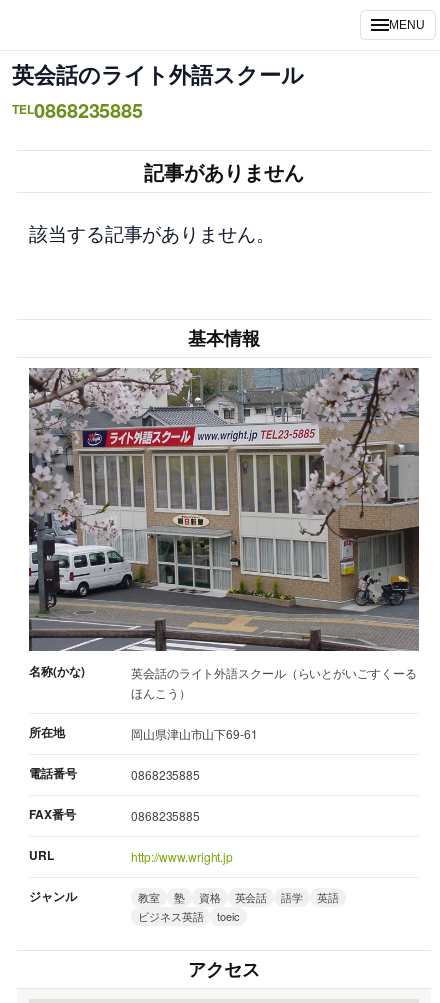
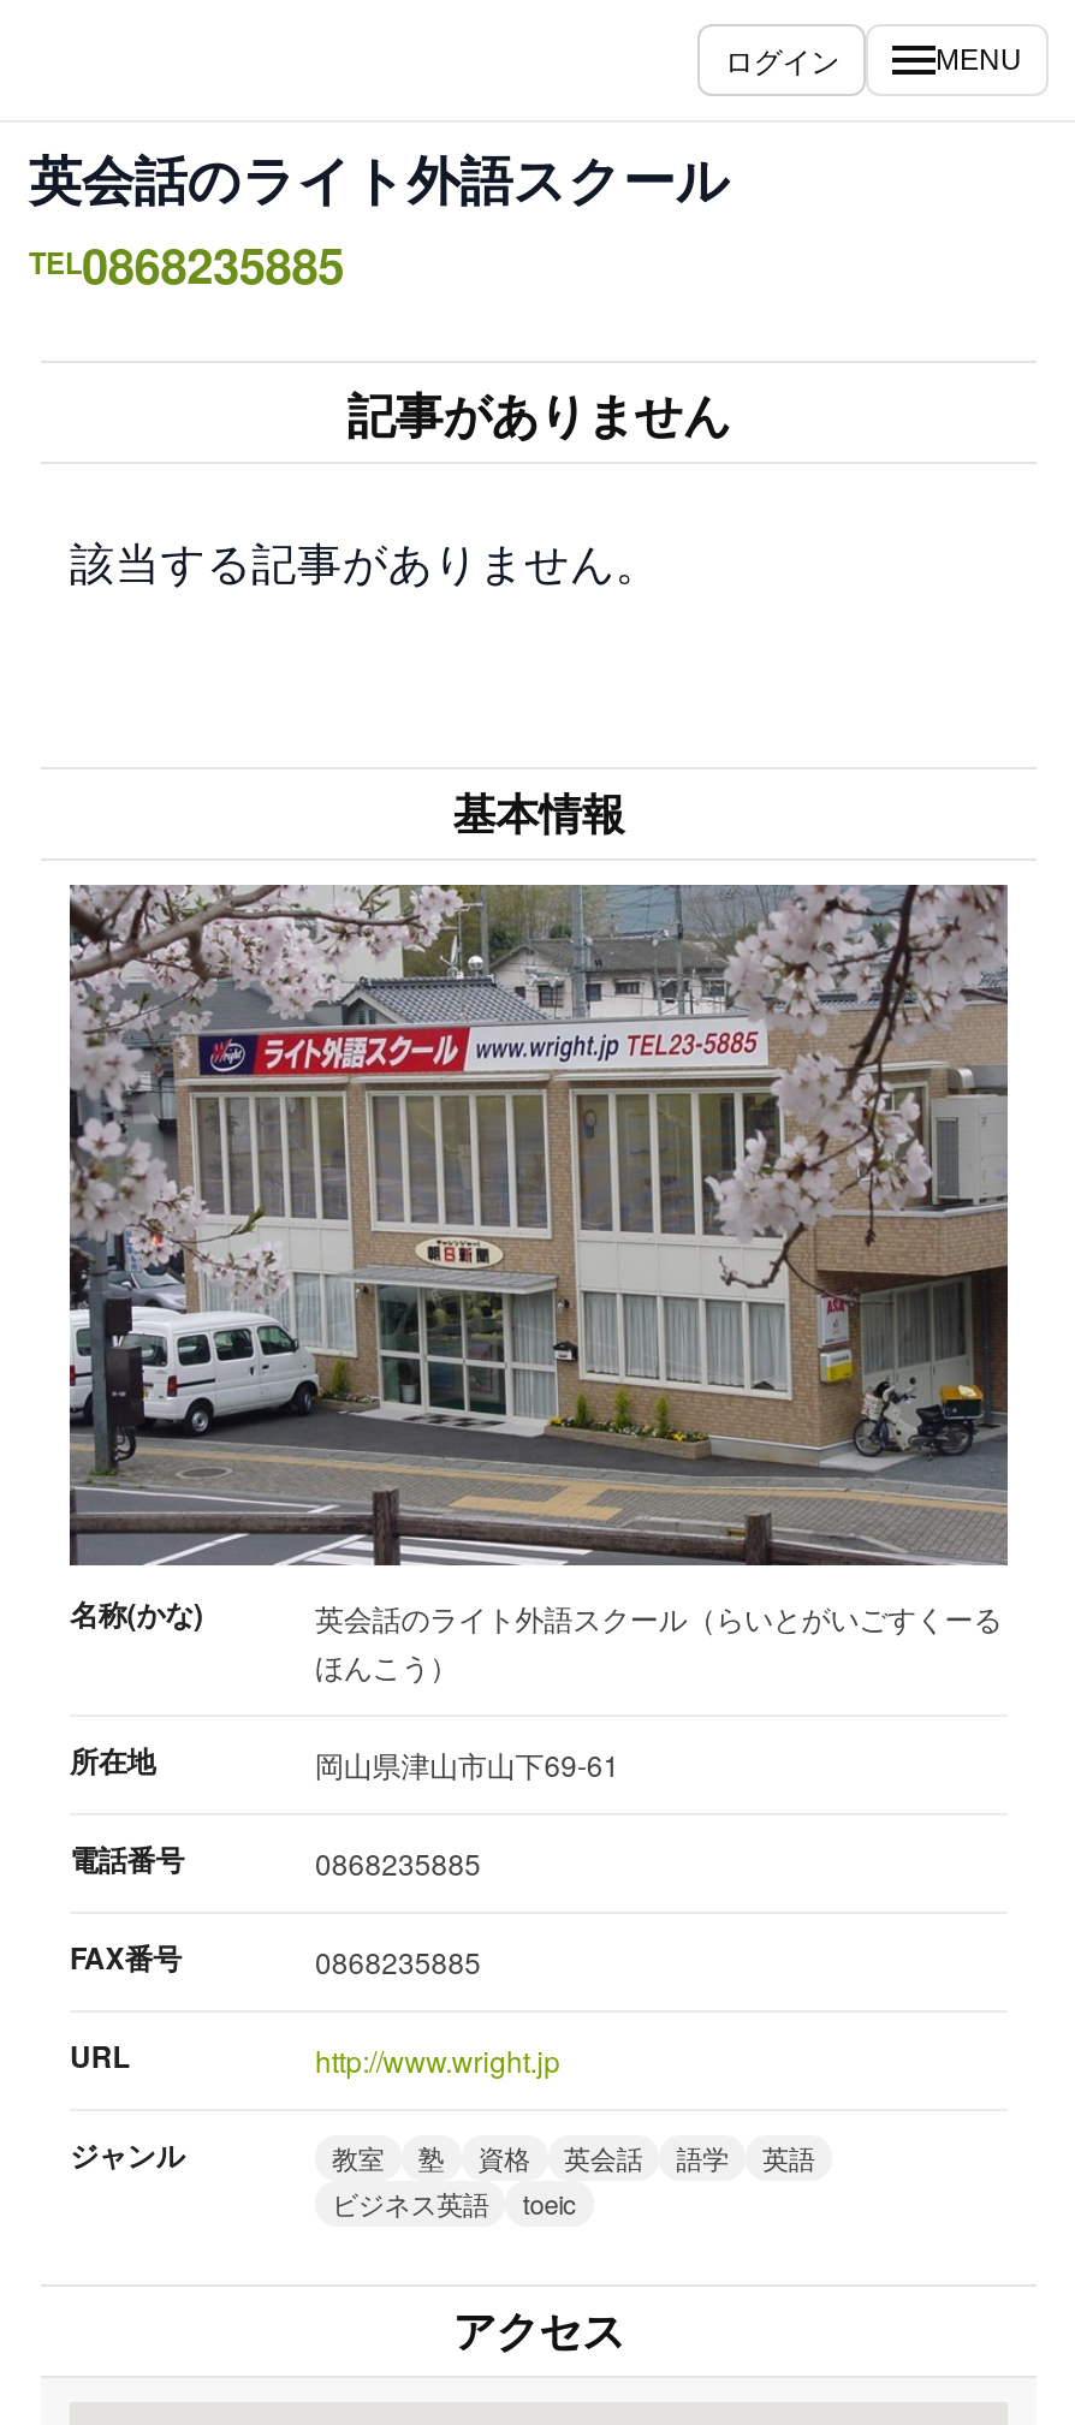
none -> [725,38,839,79] ログイン

